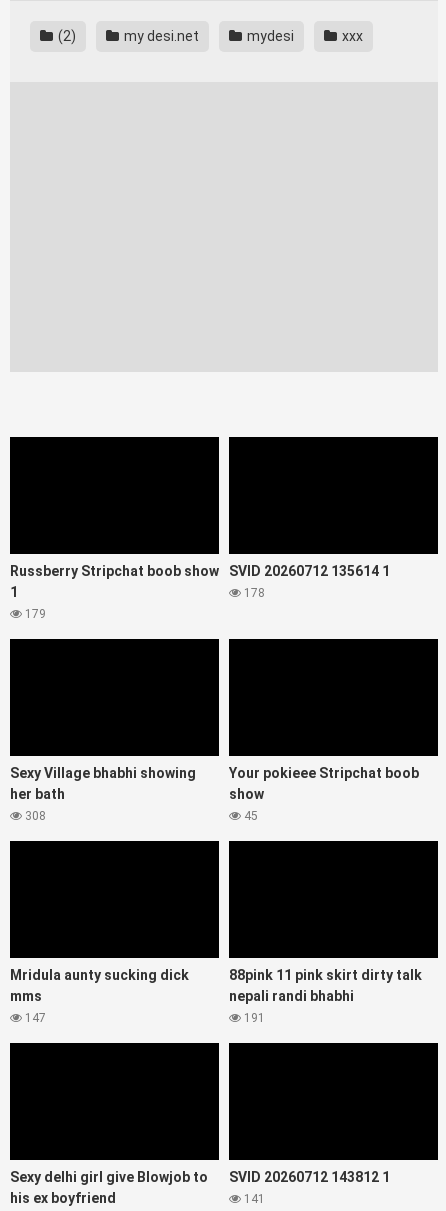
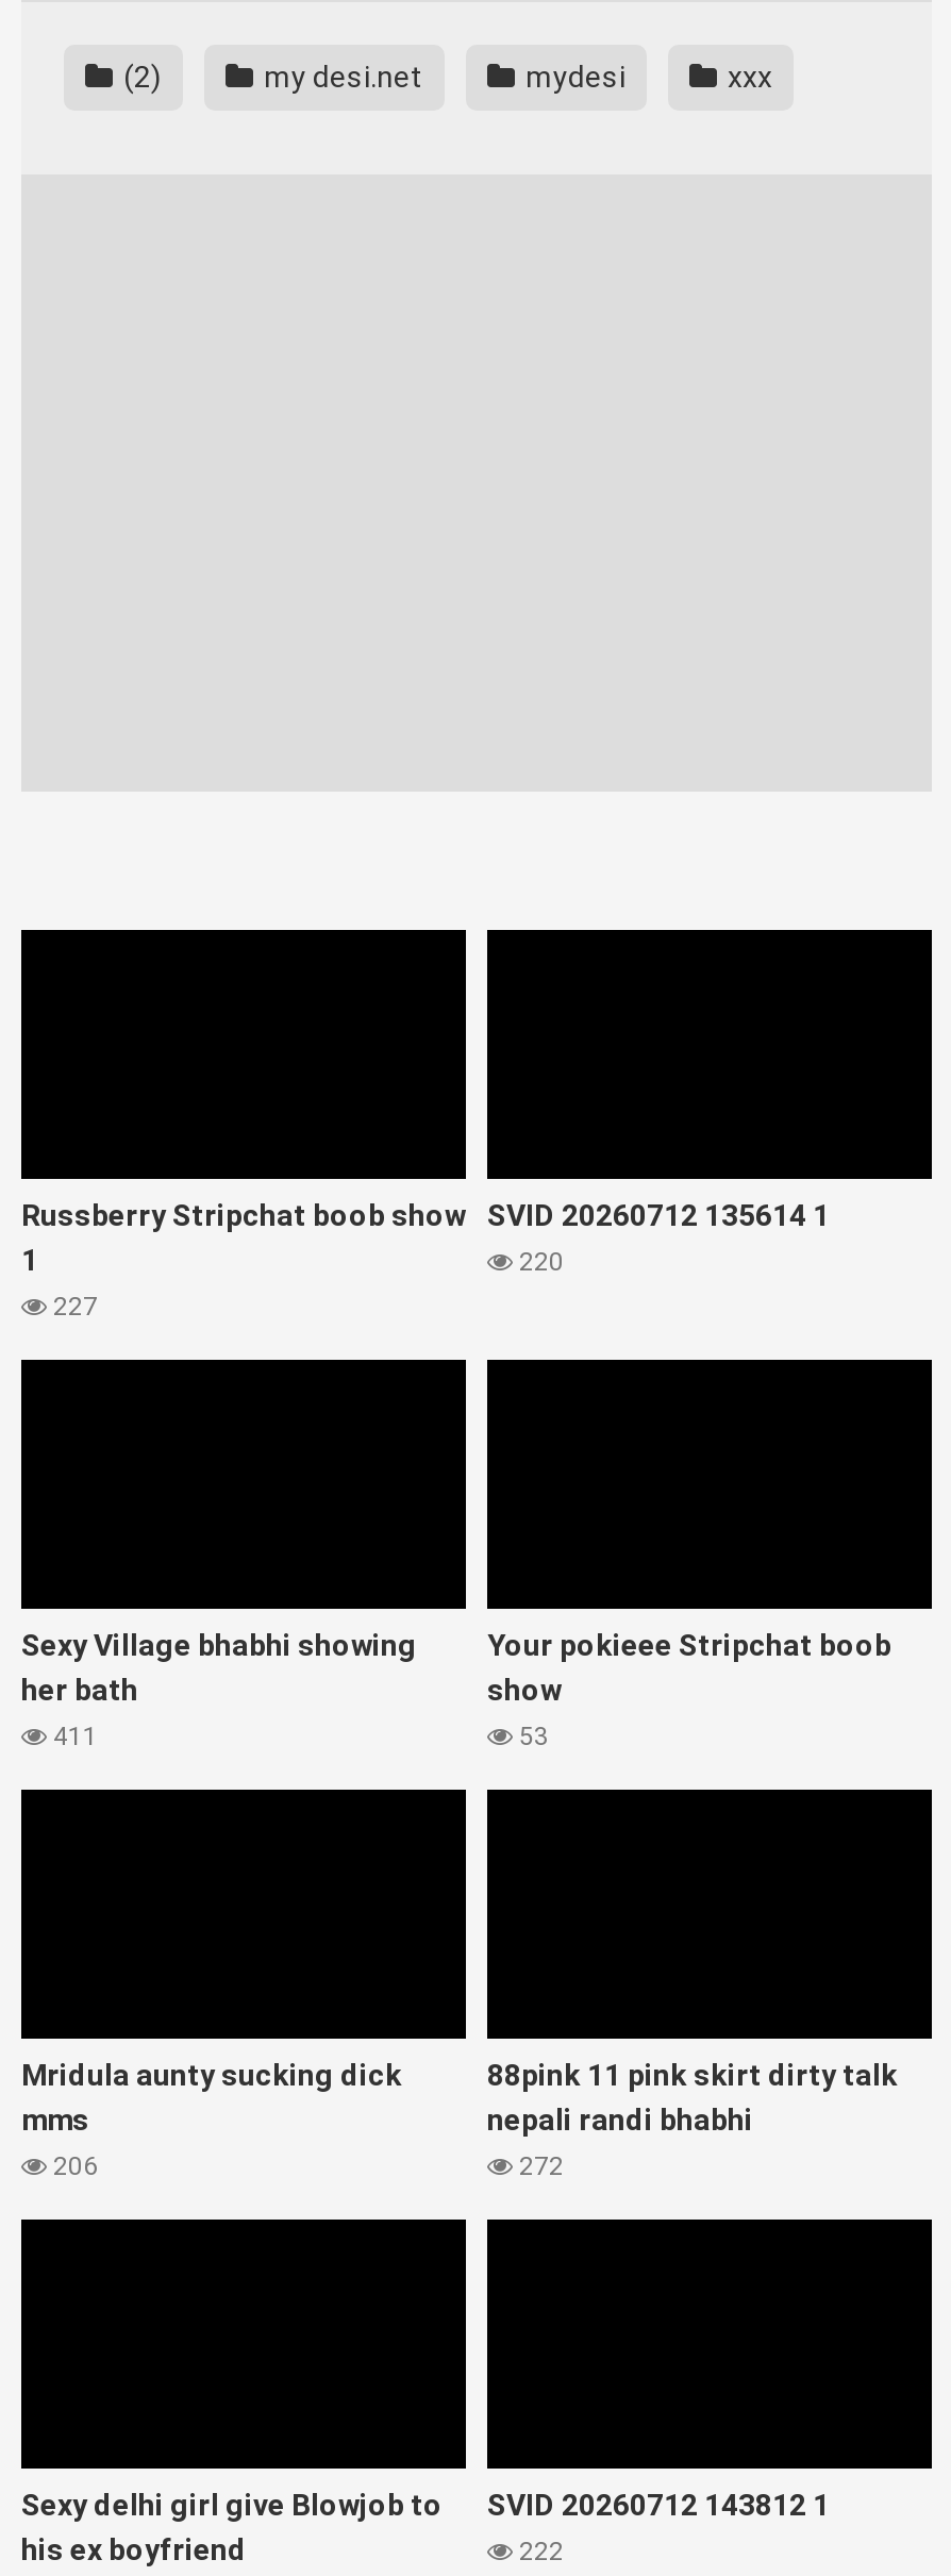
[241,586,265,600] 178 -> [513,1248,564,1277] 220
[22,607,46,621] 179 -> [47,1292,98,1322] 227
[22,809,46,823] 308 -> [47,1722,98,1752] 411
[241,809,258,823] 45 -> [513,1722,549,1752] 53
[22,1011,46,1025] 147 -> [47,2152,98,2182] 206
[241,1011,265,1025] 191 -> [513,2152,564,2182] 272
[241,1192,265,1206] 141 -> [513,2537,564,2567] 222

